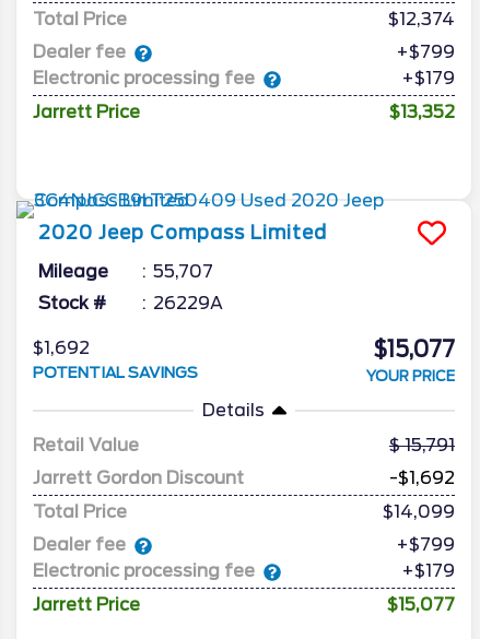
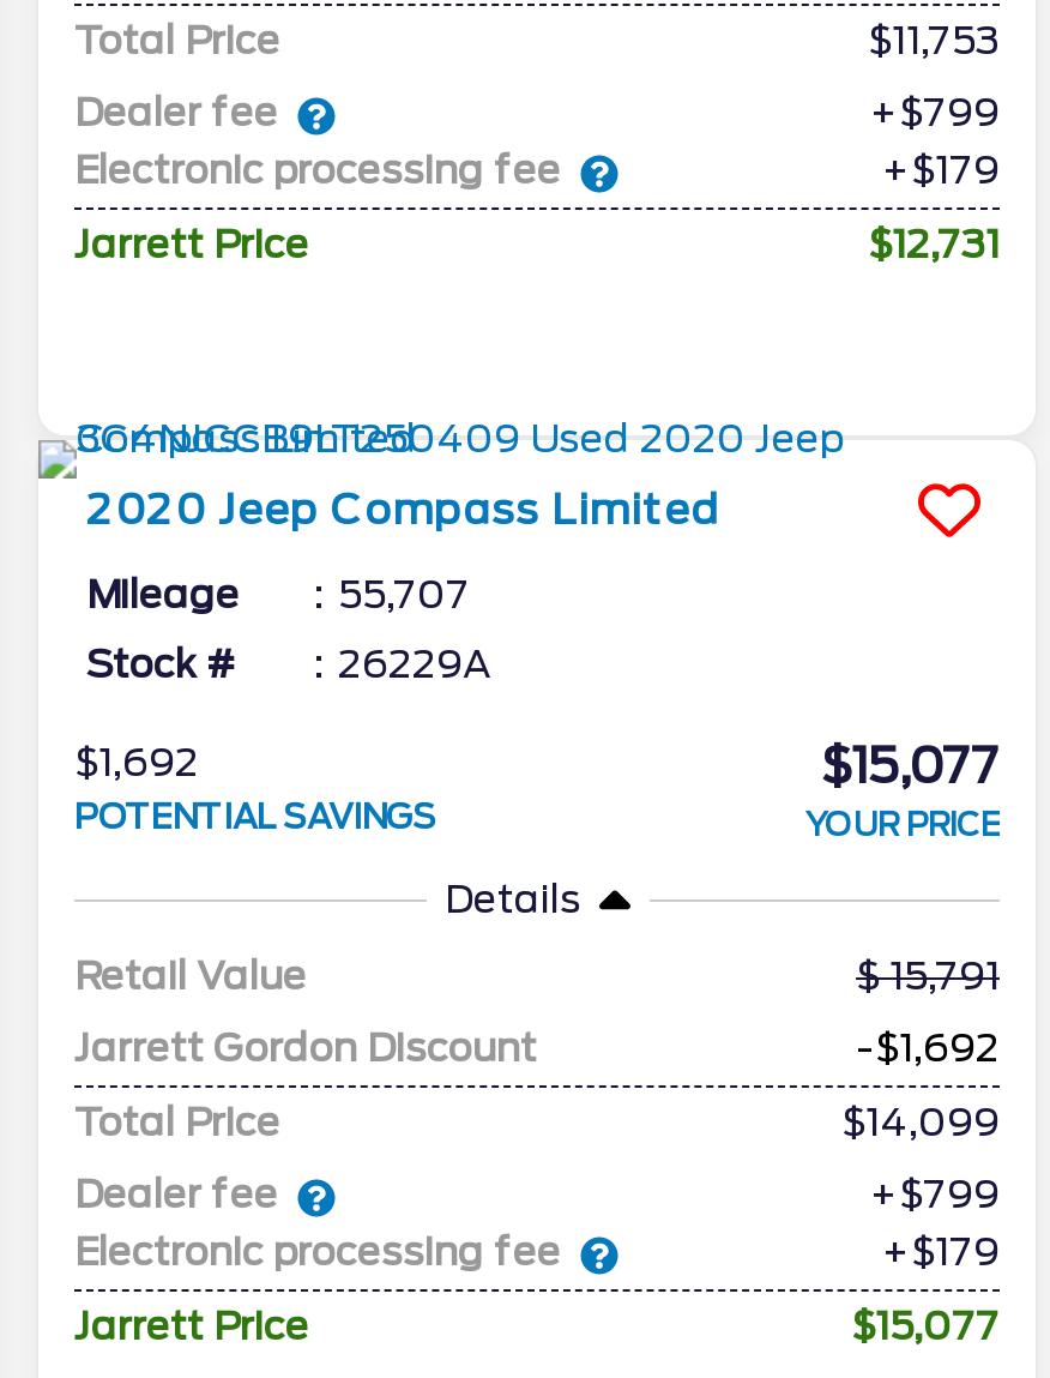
[388,9,455,30] $12,374 -> [868,19,1000,64] $11,753
[389,102,455,123] $13,352 -> [868,223,1000,268] $12,731

